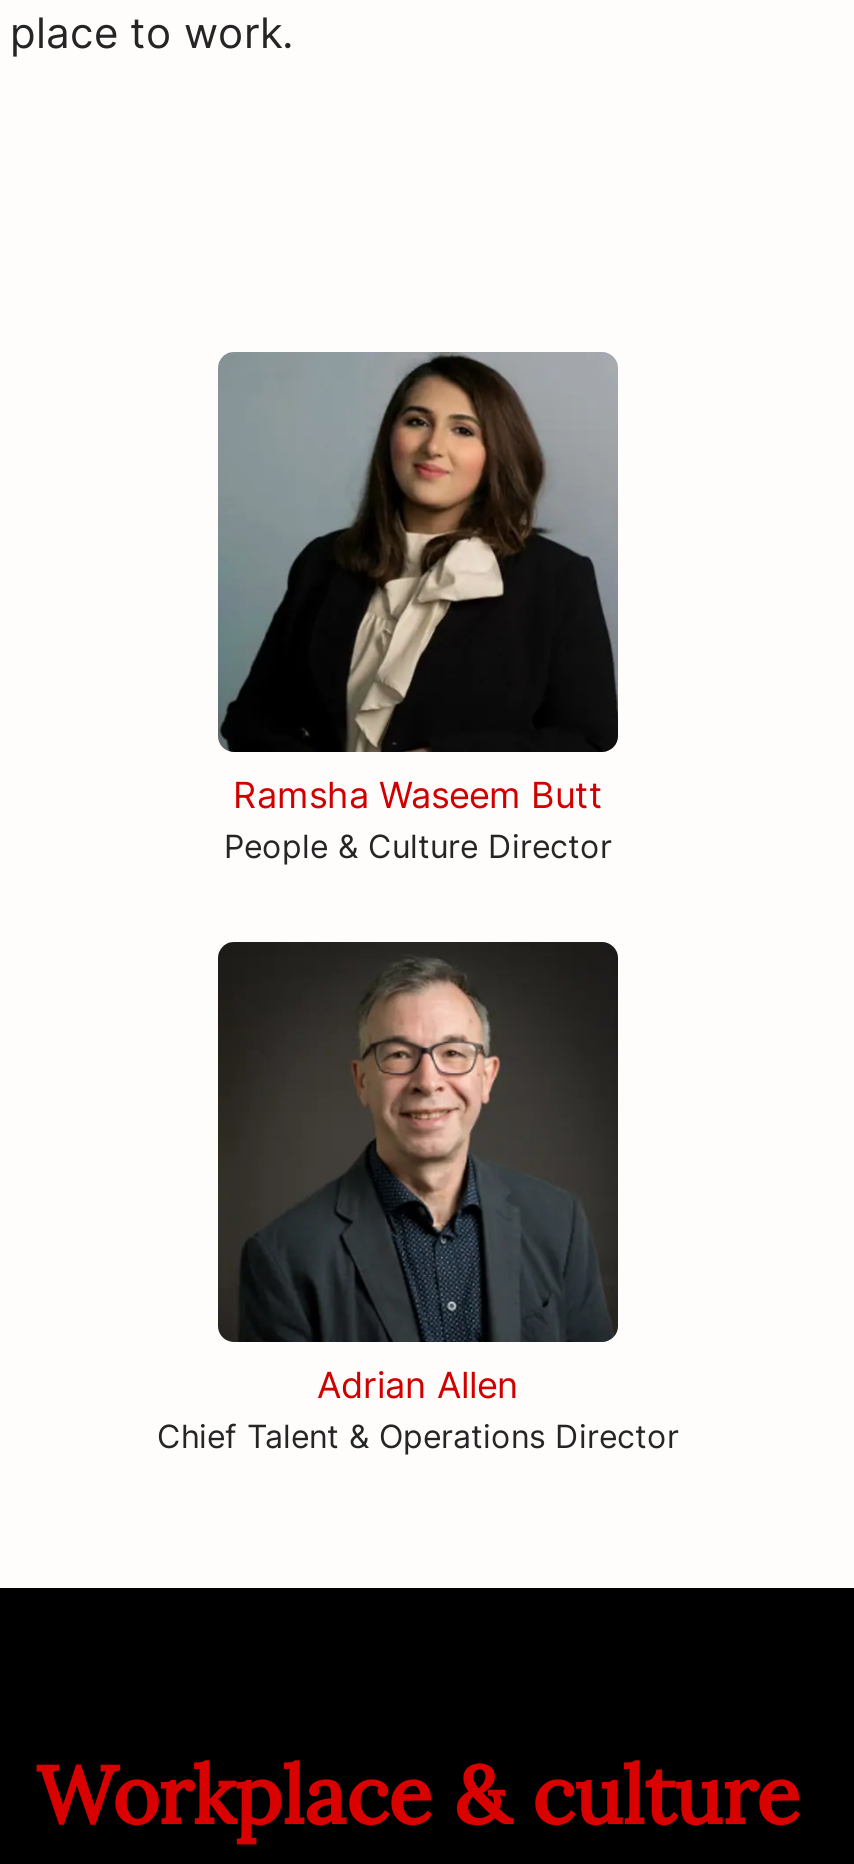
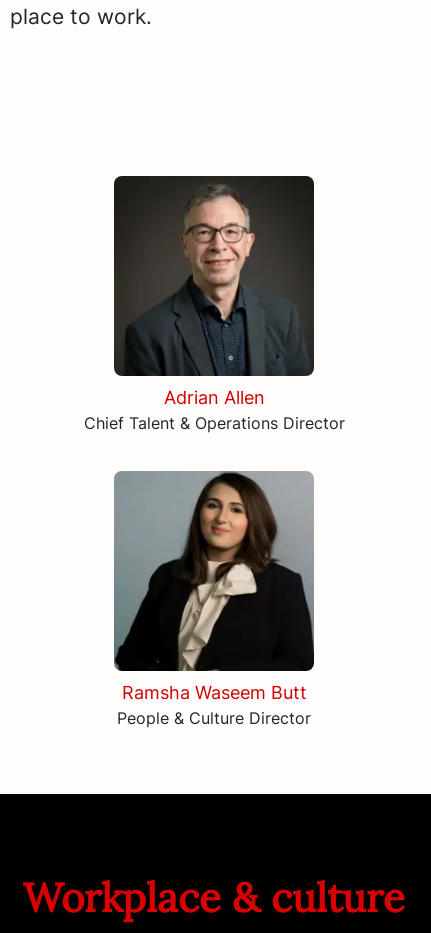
moved [218,352,618,866] -> [114,471,314,728]: [image] | Ramsha Waseem Butt | People & Culture Director
moved [157,954,679,1456] -> [83,182,344,433]: [image] | Adrian Allen | Chief Talent & Operations Director

